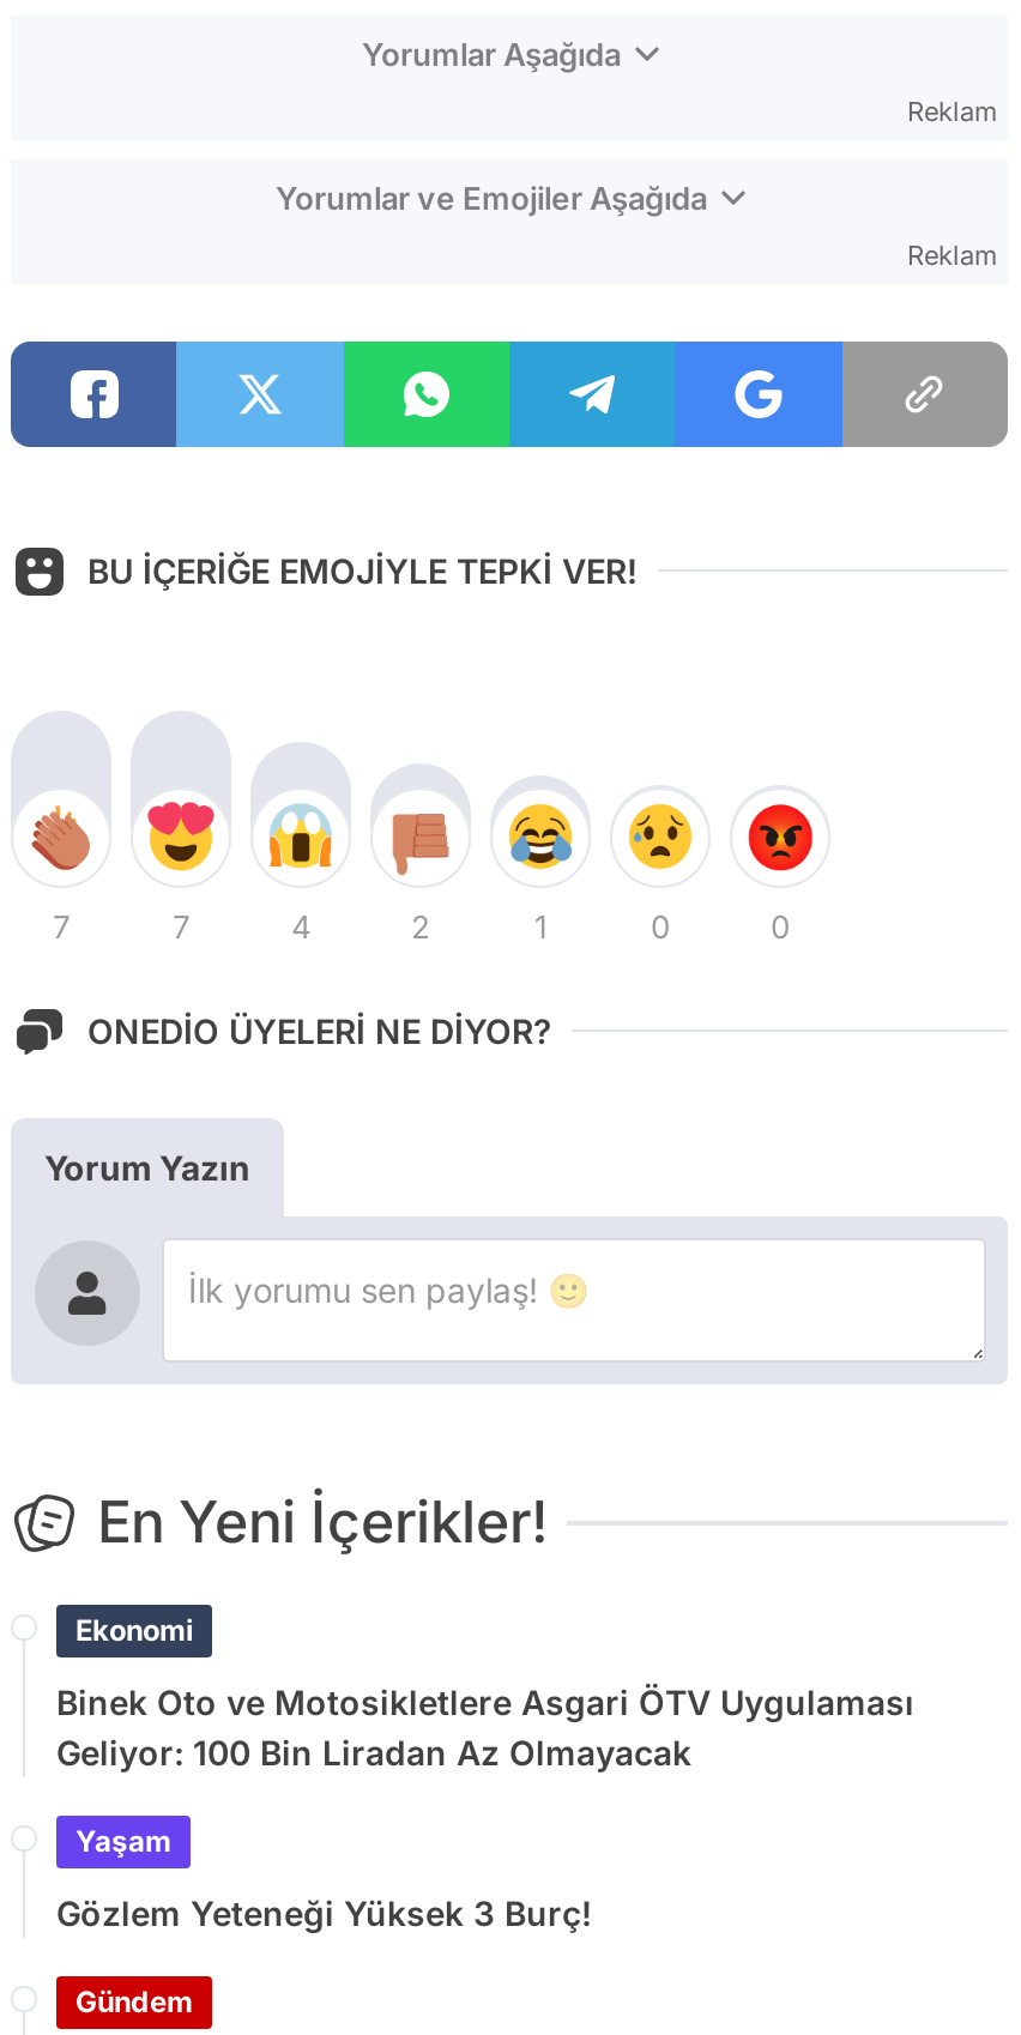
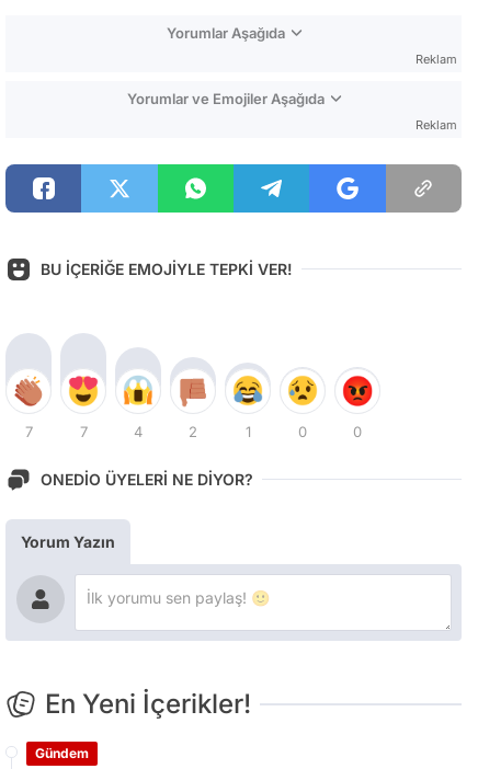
[56,1611,914,1932] Ekonomi | Binek Oto ve Motosikletlere Asgari ÖTV Uygulaması | Geliyor: 100 Bin Liradan Az Olmayacak | Yaşam | Gözlem Yeteneği Yüksek 3 Burç! -> none

